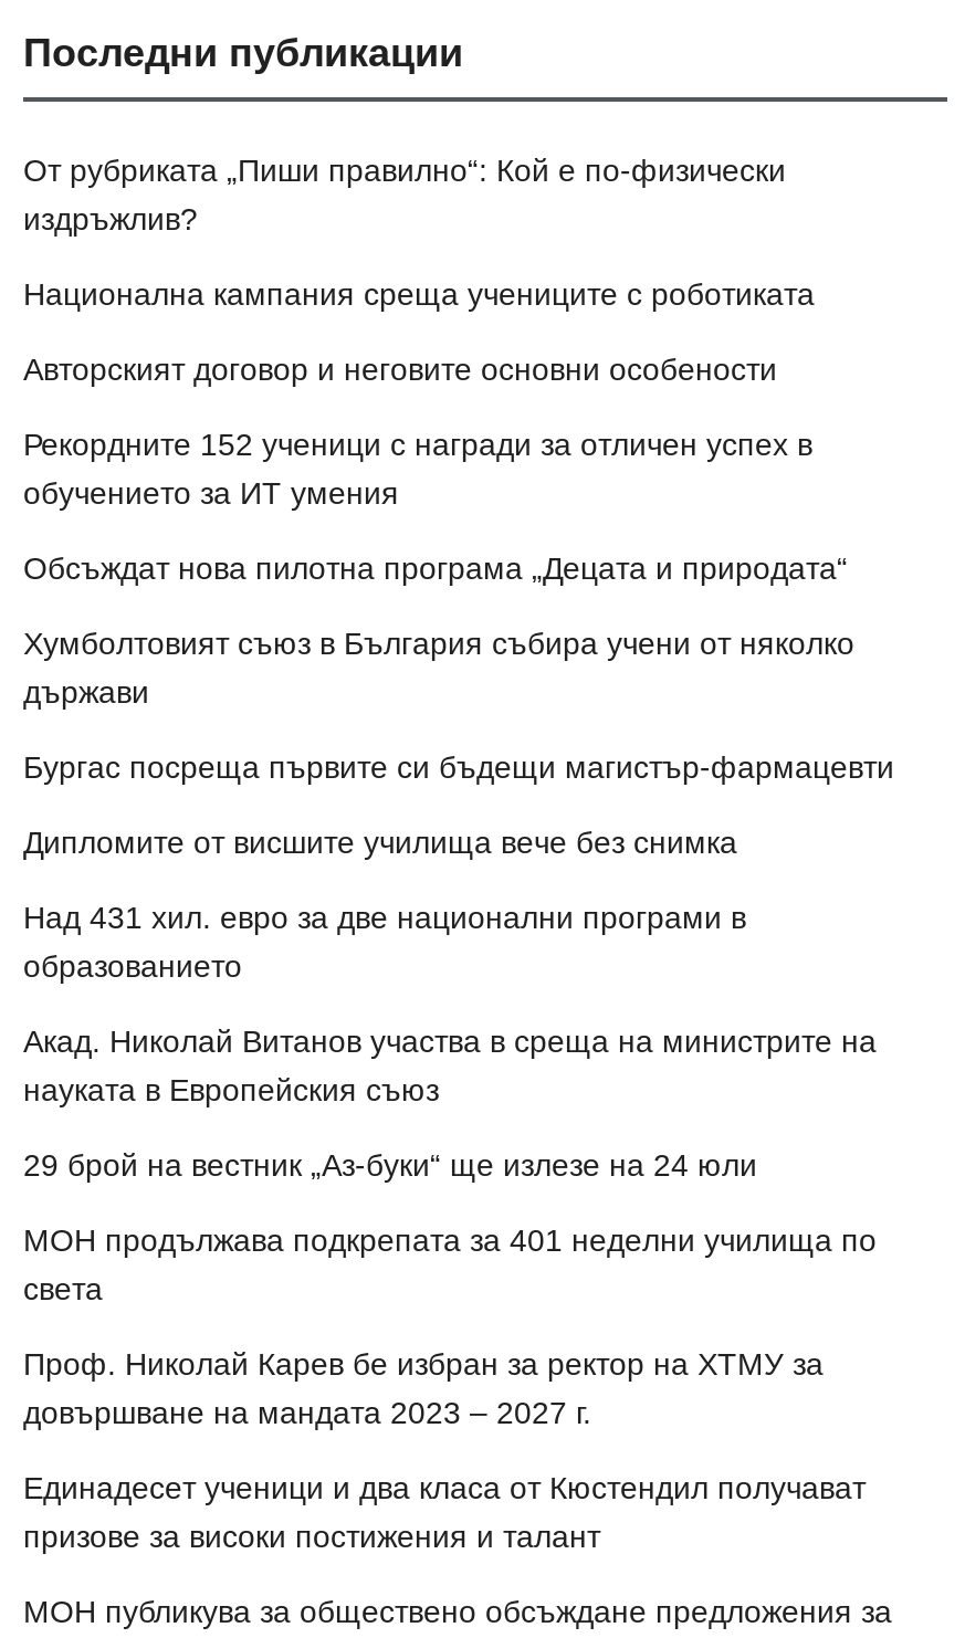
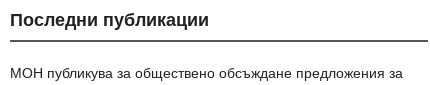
[23,153,894,1554] От рубриката „Пиши правилно“: Кой е по-физически | издръжлив? | Национална кампания среща учениците с роботиката | Авторският договор и неговите основни особености | Рекордните 152 ученици с награди за отличен успех в | обучението за ИТ умения | Обсъждат нова пилотна програма „Децата и природата“ | Хумболтовият съюз в България събира учени от няколко | държави | Бургас посреща първите си бъдещи магистър-фармацевти | Дипломите от висшите училища вече без снимка | Над 431 хил. евро за две национални програми в | образованието | Акад. Николай Витанов участва в среща на министрите на | науката в Европейския съюз | 29 брой на вестник „Аз-буки“ ще излезе на 24 юли | МОН продължава подкрепата за 401 неделни училища по | света | Проф. Николай Карев бе избран за ректор на ХТМУ за | довършване на мандата 2023 – 2027 г. | Единадесет ученици и два класа от Кюстендил получават | призове за високи постижения и талант -> none

